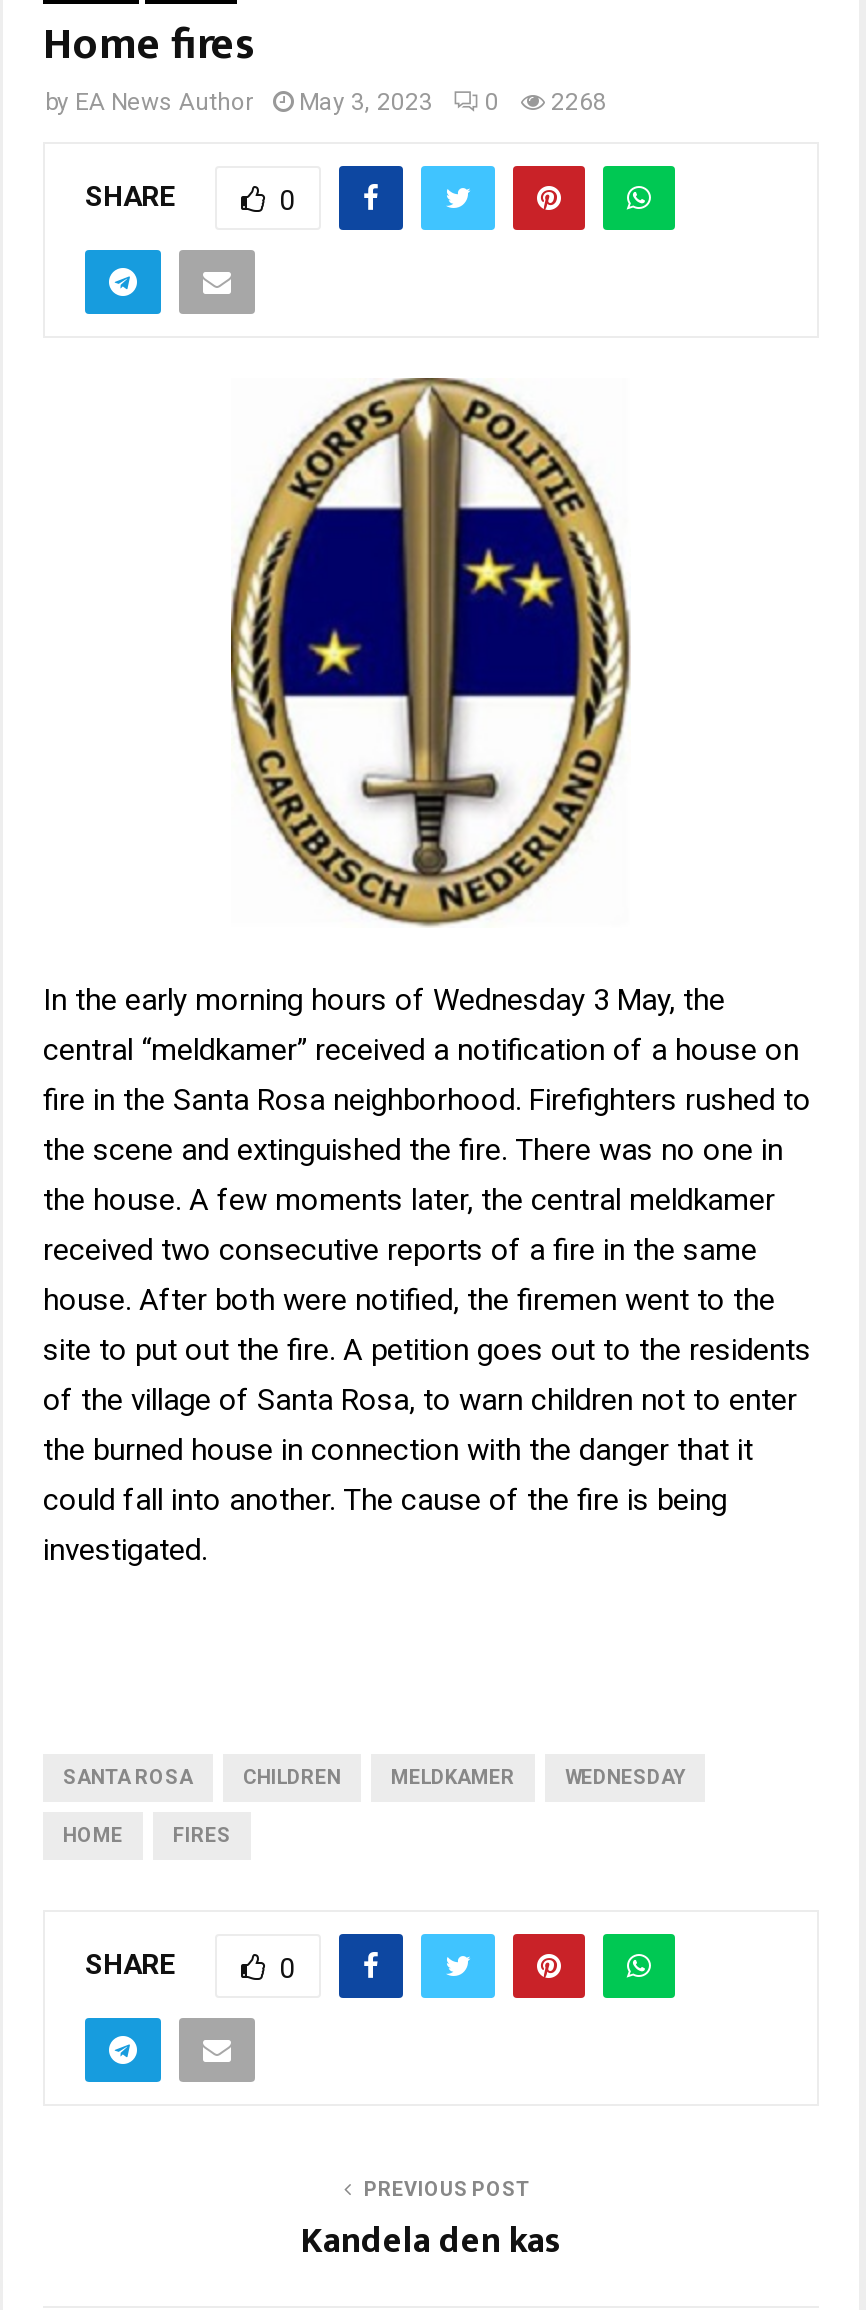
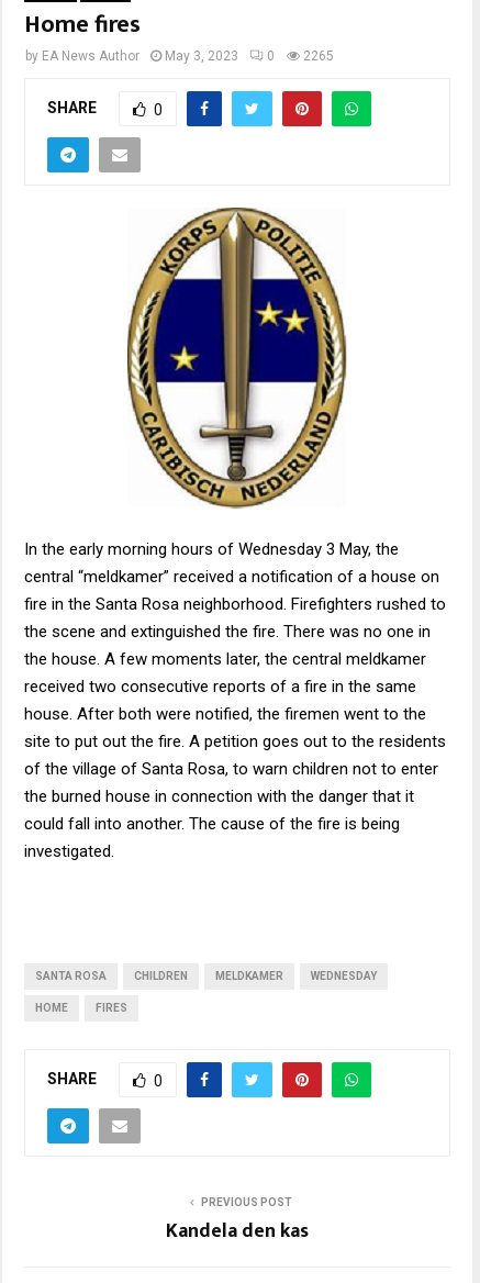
[45,88,607,116] by EA News Author May 3, 2023 0 2268 -> [25,48,334,64] by EA News Author May 3, 2023 0 2265

